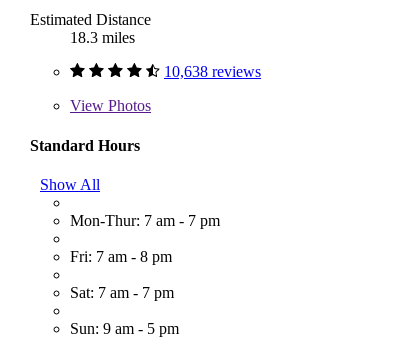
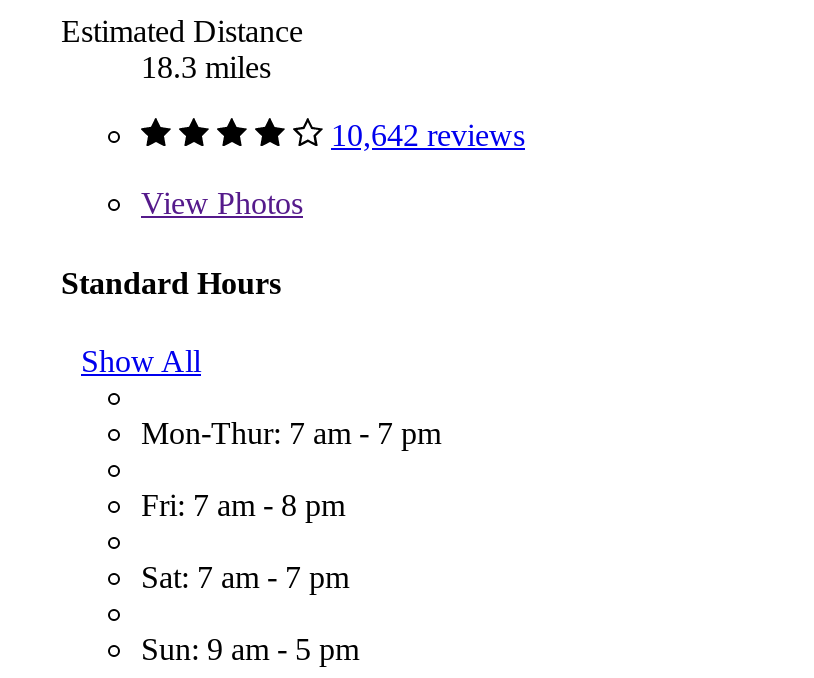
[164,63,261,80] 10,638 reviews -> [331,119,525,153] 10,642 reviews

